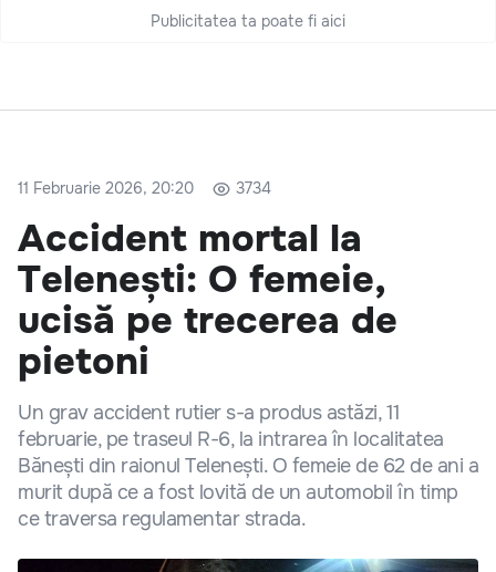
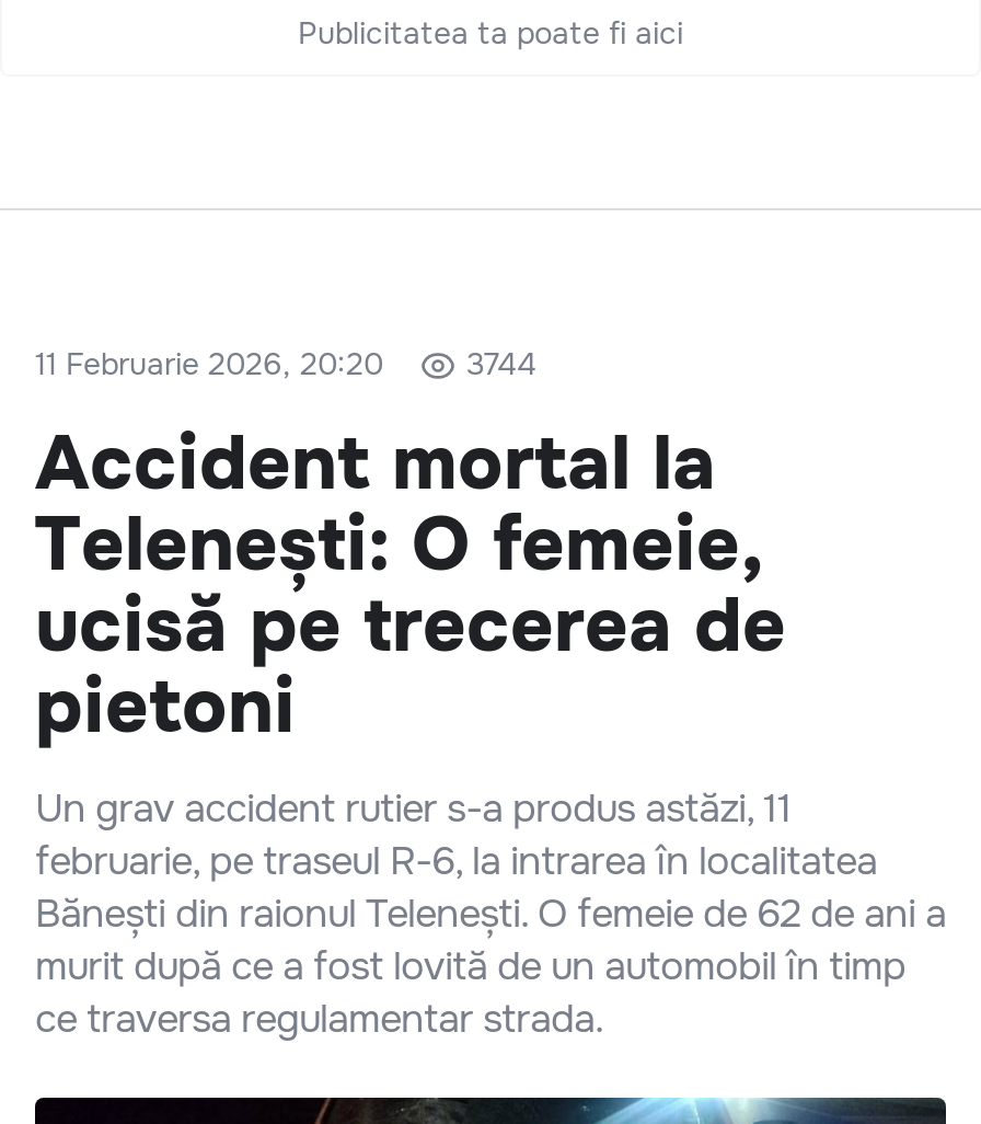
[236,179,271,199] 3734 -> [466,345,536,385] 3744

